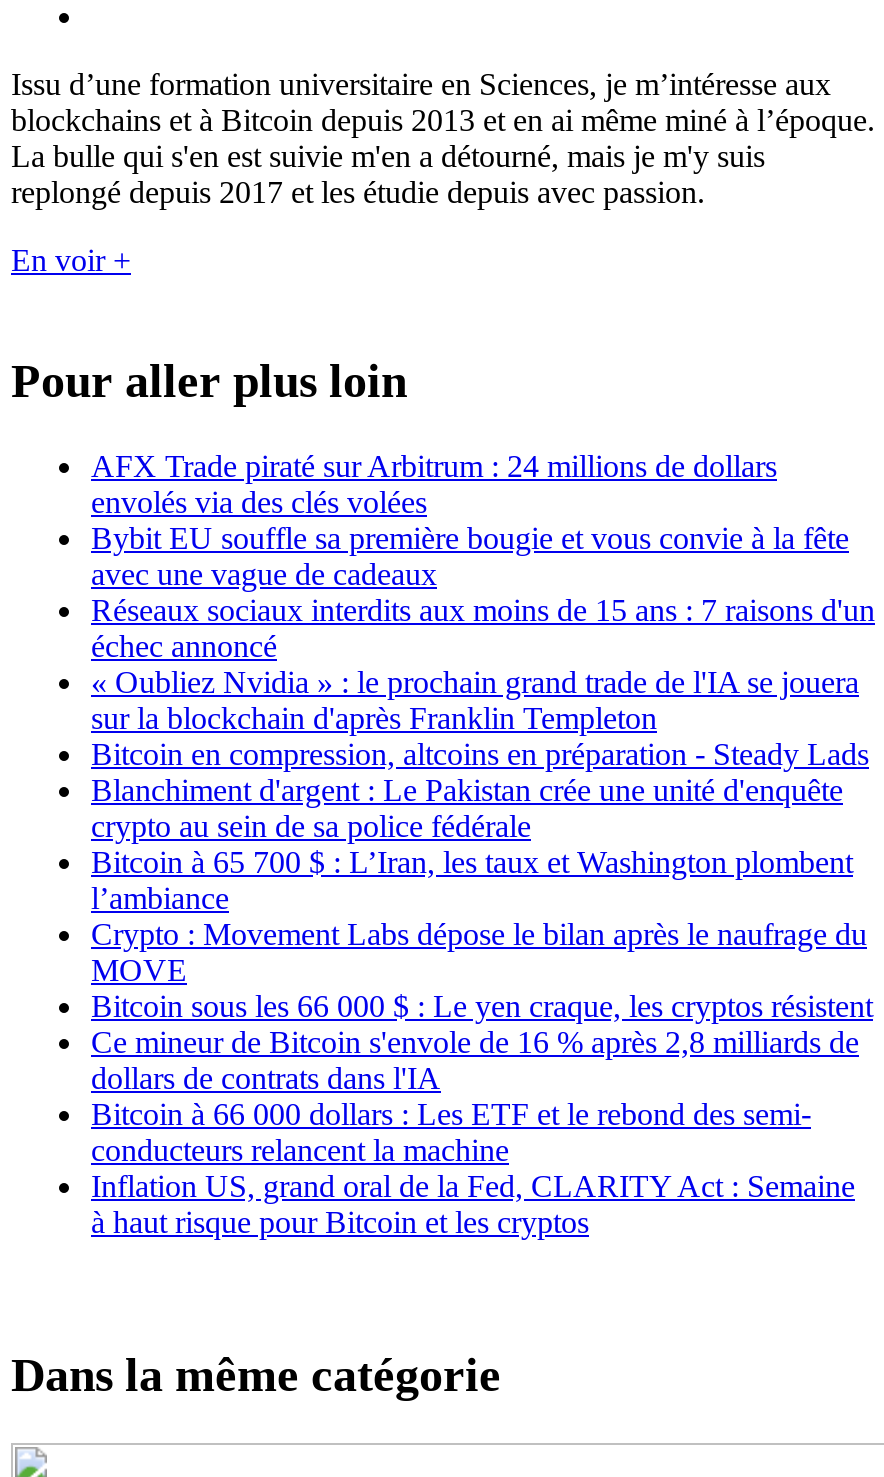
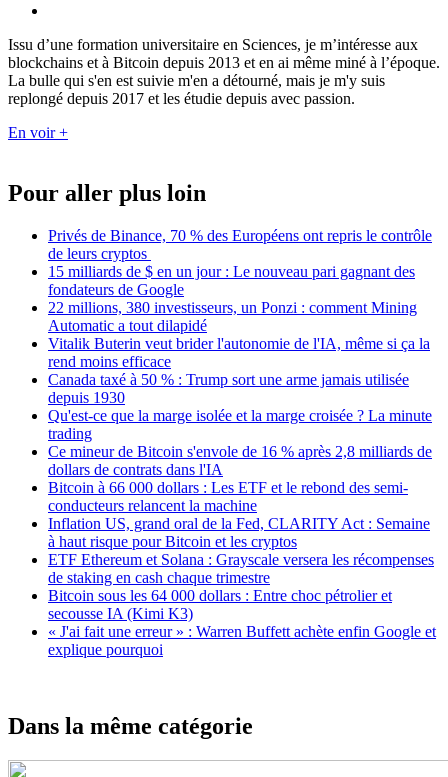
[91,449,875,1023] AFX Trade piraté sur Arbitrum : 24 millions de dollars | envolés via des clés volées | Bybit EU souffle sa première bougie et vous convie à la fête | avec une vague de cadeaux | Réseaux sociaux interdits aux moins de 15 ans : 7 raisons d'un | échec annoncé | « Oubliez Nvidia » : le prochain grand trade de l'IA se jouera | sur la blockchain d'après Franklin Templeton | Bitcoin en compression, altcoins en préparation - Steady Lads | Blanchiment d'argent : Le Pakistan crée une unité d'enquête | crypto au sein de sa police fédérale | Bitcoin à 65 700 $ : L’Iran, les taux et Washington plombent | l’ambiance | Crypto : Movement Labs dépose le bilan après le naufrage du | MOVE | Bitcoin sous les 66 000 $ : Le yen craque, les cryptos résistent -> [48,227,432,442] Privés de Binance, 70 % des Européens ont repris le contrôle | de leurs cryptos | 15 milliards de $ en un jour : Le nouveau pari gagnant des | fondateurs de Google | 22 millions, 380 investisseurs, un Ponzi : comment Mining | Automatic a tout dilapidé | Vitalik Buterin veut brider l'autonomie de l'IA, même si ça la | rend moins efficace | Canada taxé à 50 % : Trump sort une arme jamais utilisée | depuis 1930 | Qu'est-ce que la marge isolée et la marge croisée ? La minute | trading
moved [91,1025,859,1239] -> [48,443,432,550]: Ce mineur de Bitcoin s'envole de 16 % après 2,8 milliards de | dollars de contrats dans l'IA | Bitcoin à 66 000 dollars : Les ETF et le rebond des semi- | conducteurs relancent la machine | Inflation US, grand oral de la Fed, CLARITY Act : Semaine | à haut risque pour Bitcoin et les cryptos
none -> [48,551,436,658] ETF Ethereum et Solana : Grayscale versera les récompenses | de staking en cash chaque trimestre | Bitcoin sous les 64 000 dollars : Entre choc pétrolier et | secousse IA (Kimi K3) | « J'ai fait une erreur » : Warren Buffett achète enfin Google et | explique pourquoi

